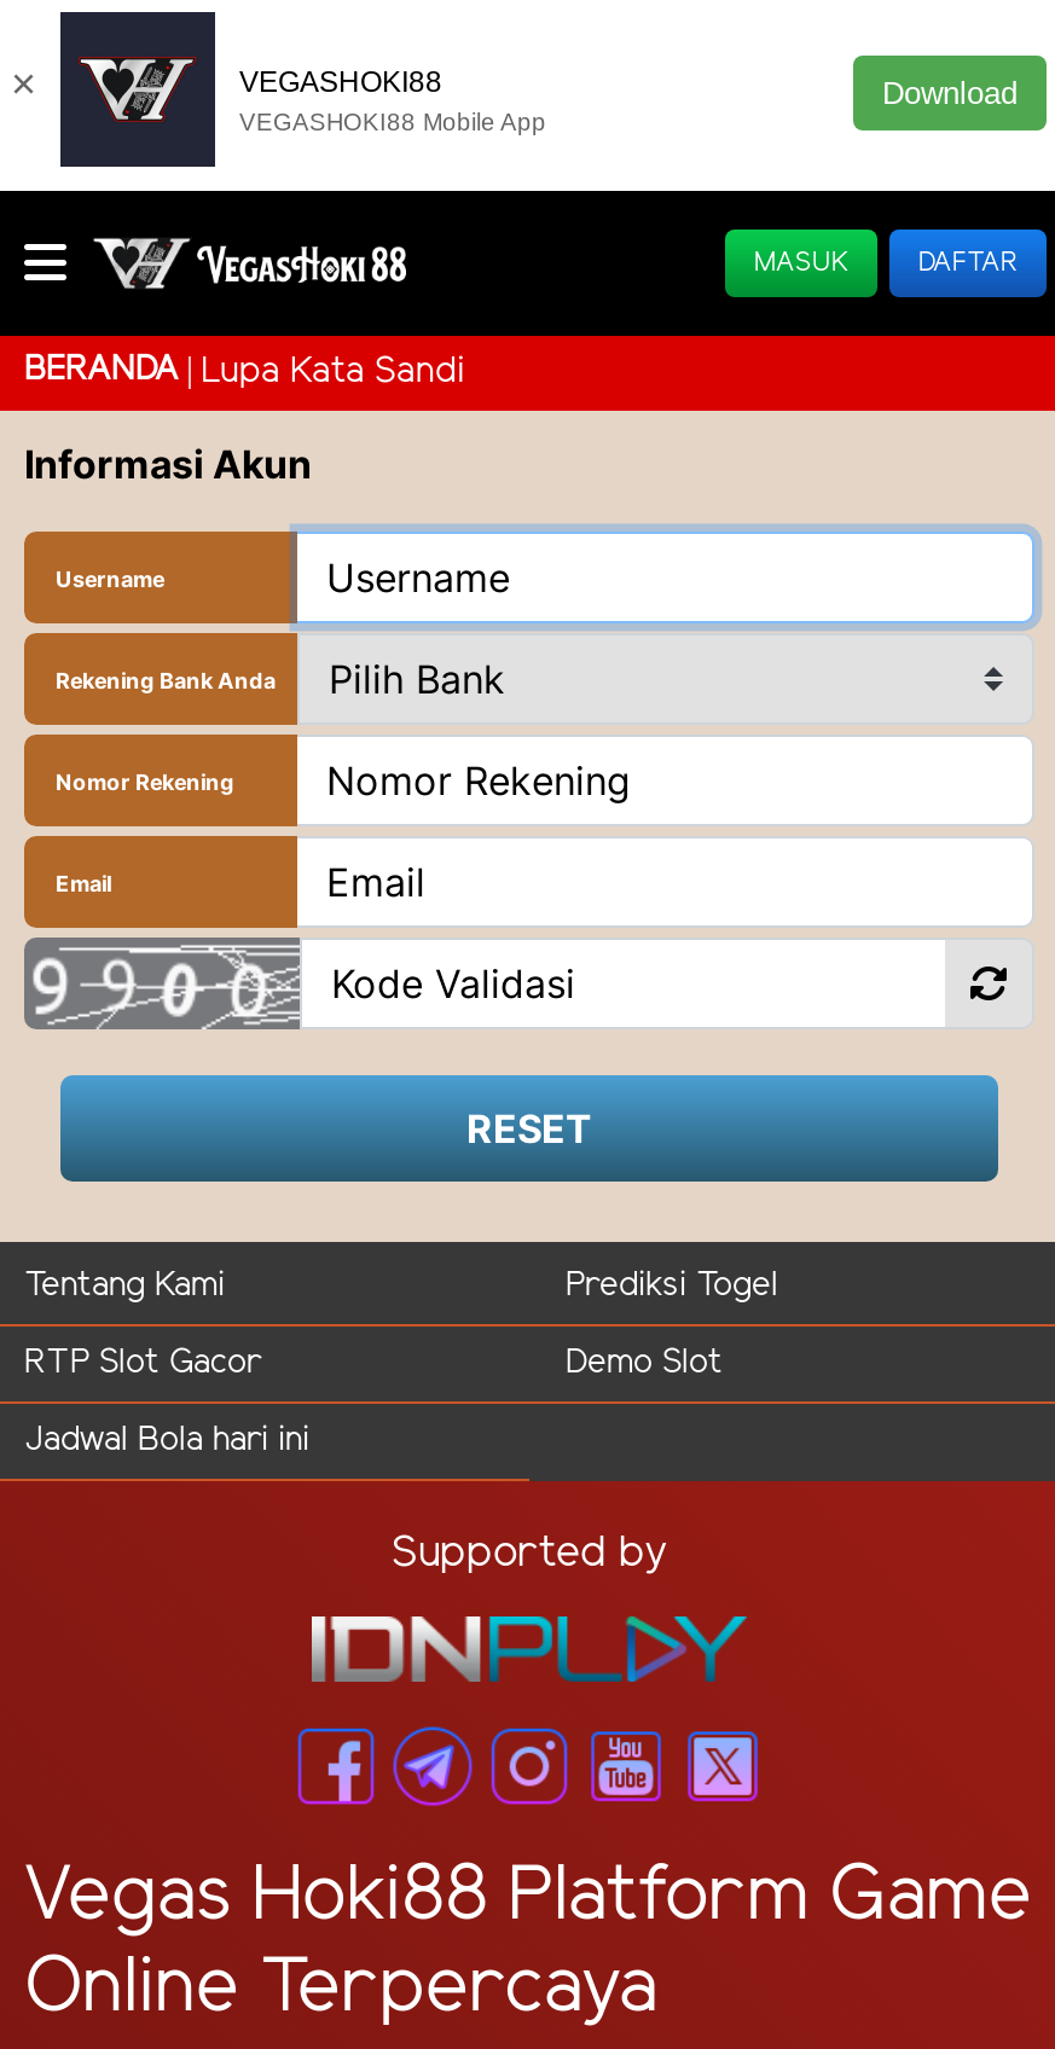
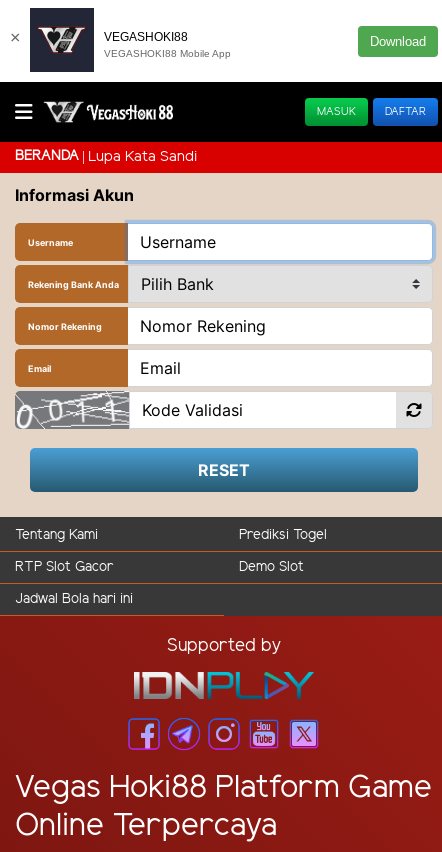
[27,940,297,1029] [image] -> [17,392,127,429] [image]

